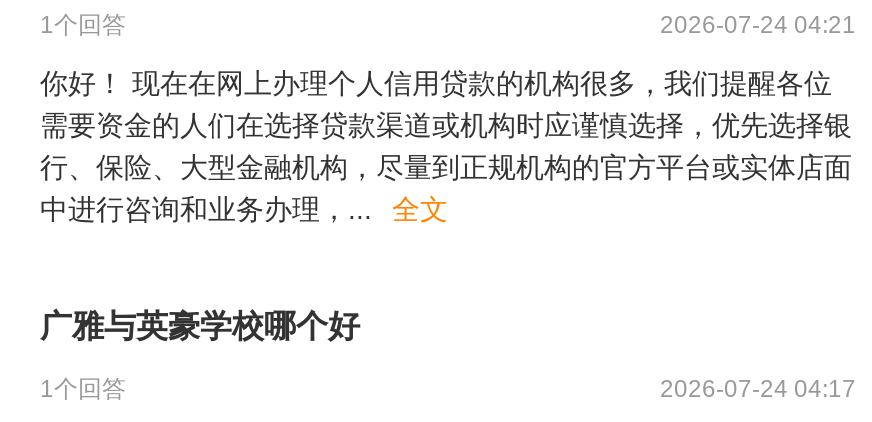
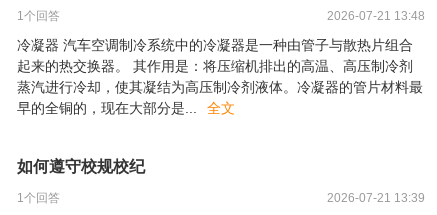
[660,11,856,39] 2026-07-24 04:21 -> [327,9,425,23] 2026-07-21 13:48
[40,67,852,225] 你好！ 现在在网上办理个人信用贷款的机构很多，我们提醒各位 | 需要资金的人们在选择贷款渠道或机构时应谨慎选择，优先选择银 | 行、保险、大型金融机构，尽量到正规机构的官方平台或实体店面 | 中进行咨询和业务办理，... -> [17,37,423,116] 冷凝器 汽车空调制冷系统中的冷凝器是一种由管子与散热片组合 | 起来的热交换器。 其作用是：将压缩机排出的高温、高压制冷剂 | 蒸汽进行冷却，使其凝结为高压制冷剂液体。冷凝器的管片材料最 | 早的全铜的，现在大部分是...
[40,309,360,343] 广雅与英豪学校哪个好 -> [17,158,145,175] 如何遵守校规校纪
[660,375,856,403] 2026-07-24 04:17 -> [327,191,425,205] 2026-07-21 13:39

